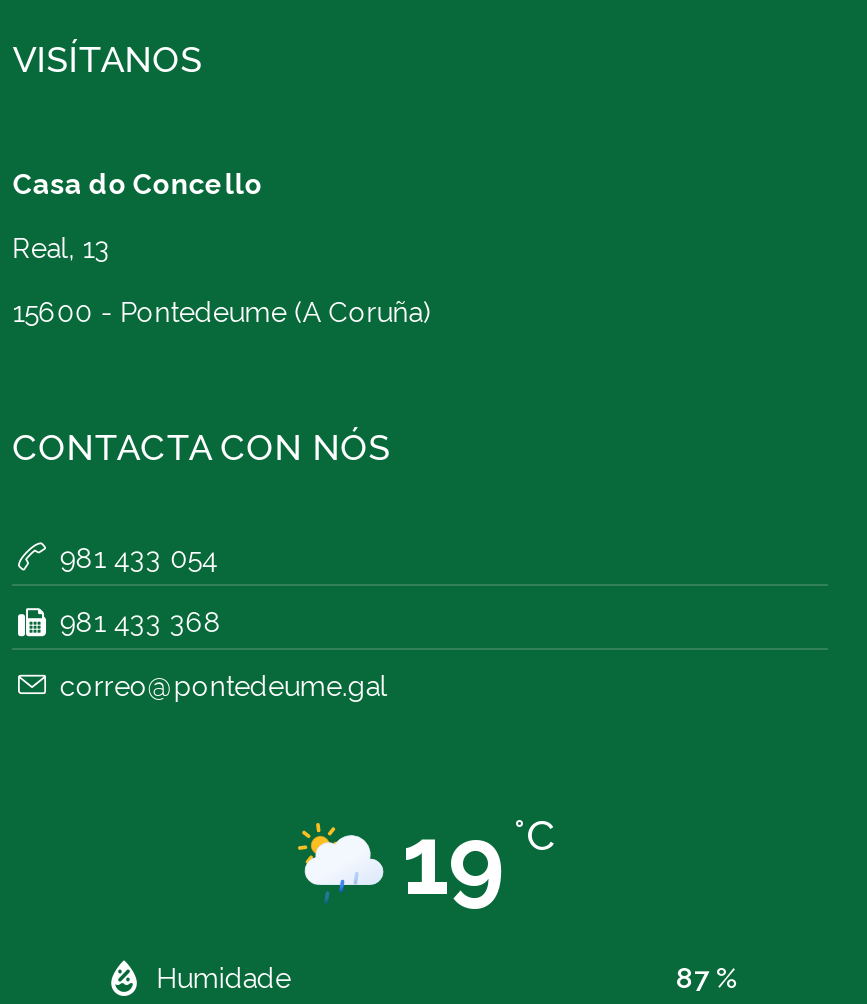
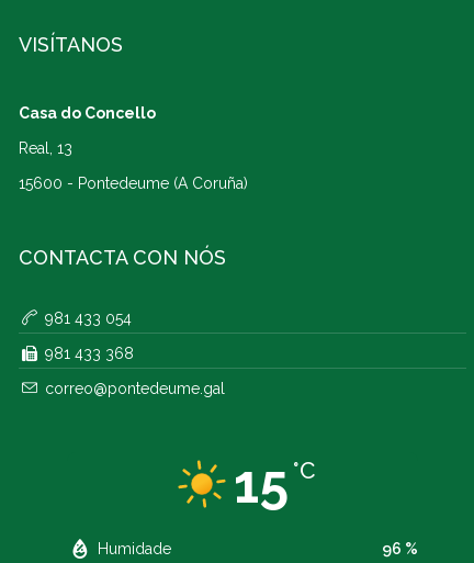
[296,804,554,916] [image] | 19 °C -> [177,453,315,514] [image] | 15 °C
[676,962,740,994] 87 % -> [382,540,418,557] 96 %

